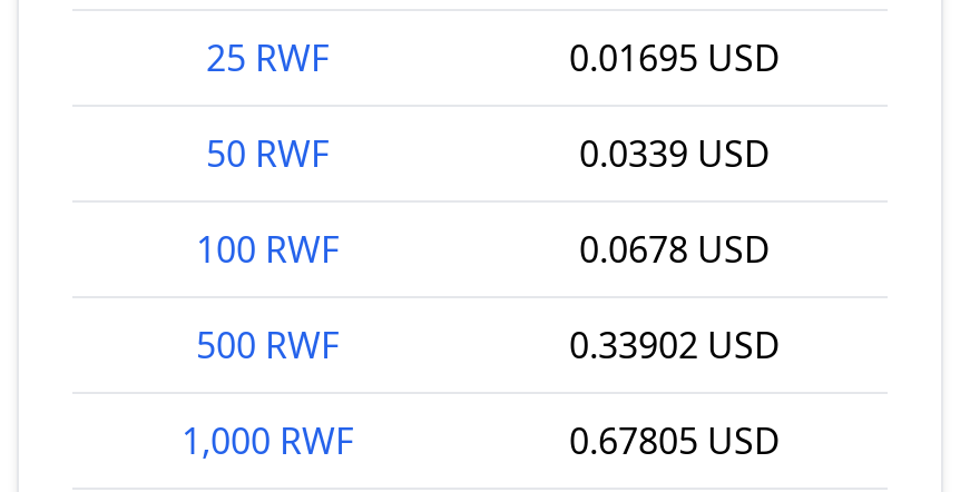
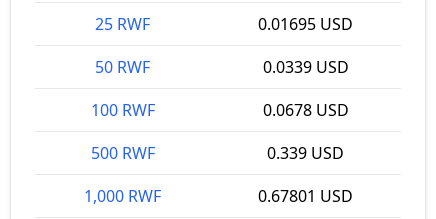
[569,321,781,370] 0.33902 USD -> [267,142,344,164] 0.339 USD
[569,416,781,465] 0.67805 USD -> [258,185,353,207] 0.67801 USD

